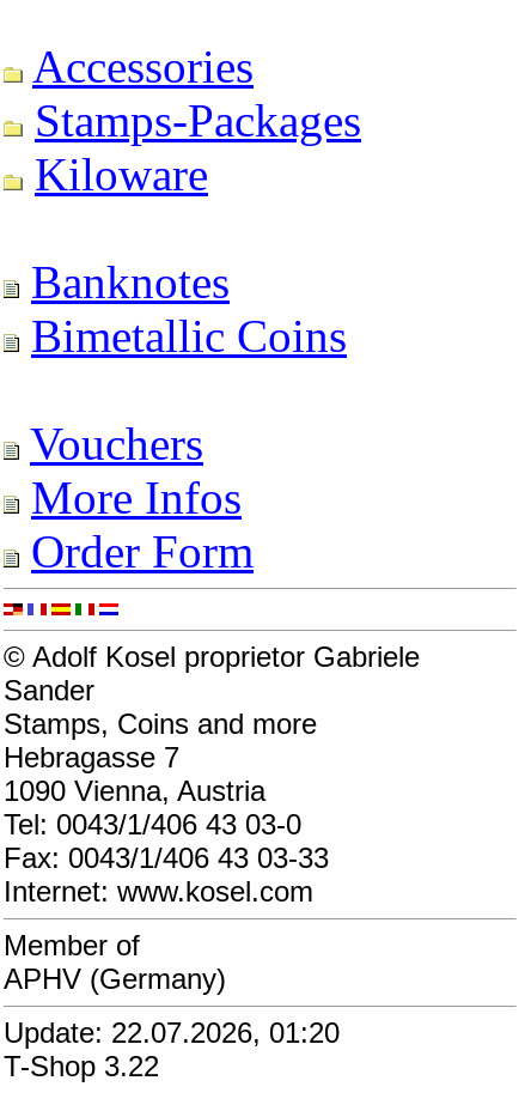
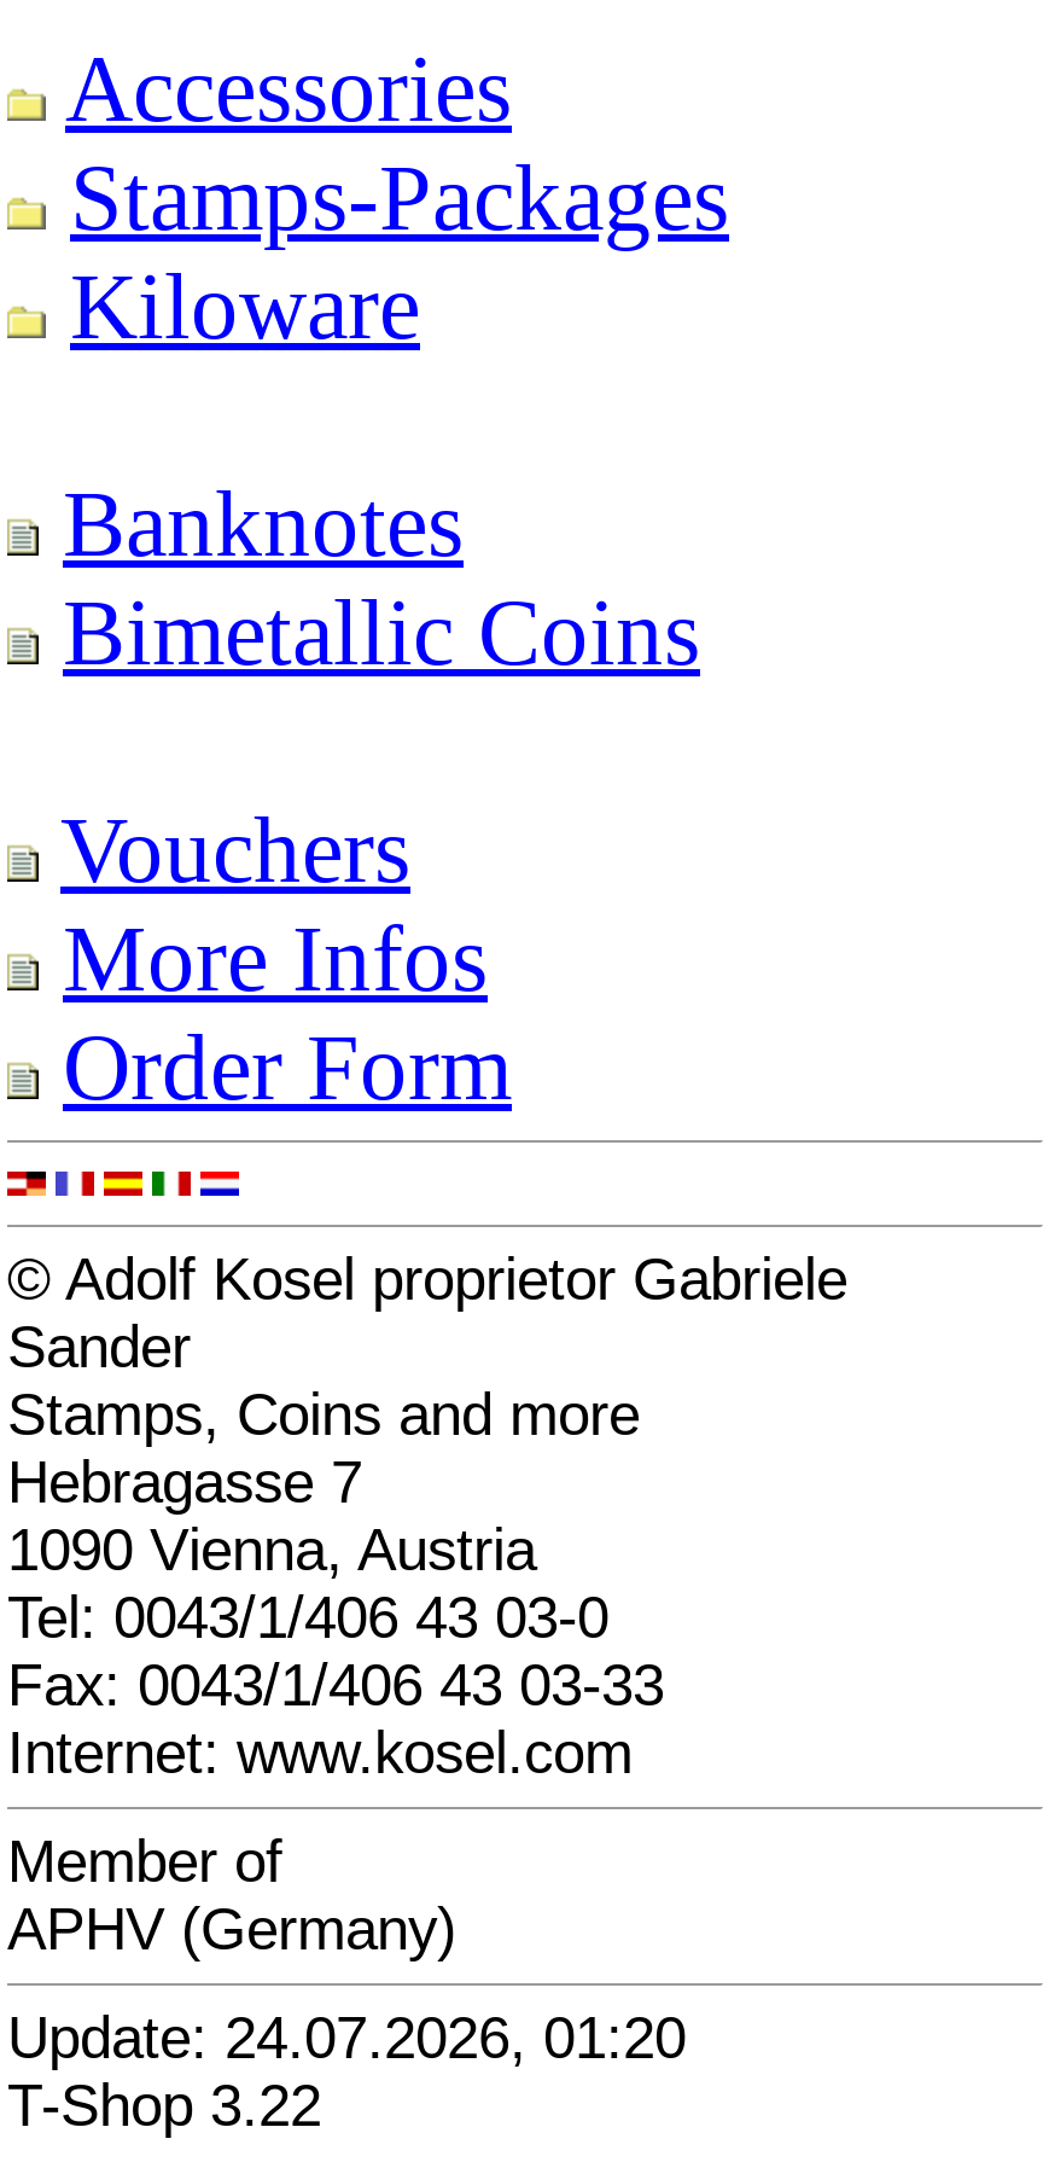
[4,1016,340,1049] Update: 22.07.2026, 01:20 -> [7,2005,686,2070] Update: 24.07.2026, 01:20

